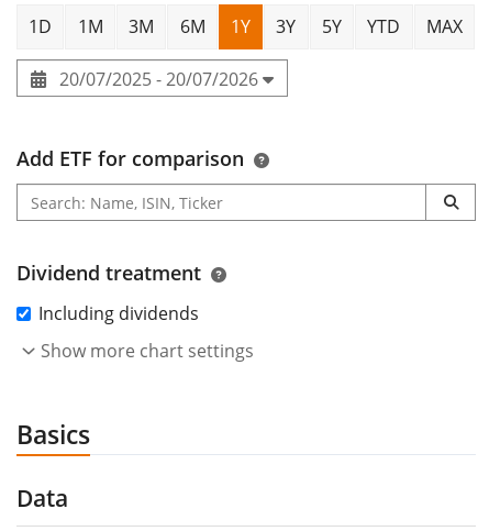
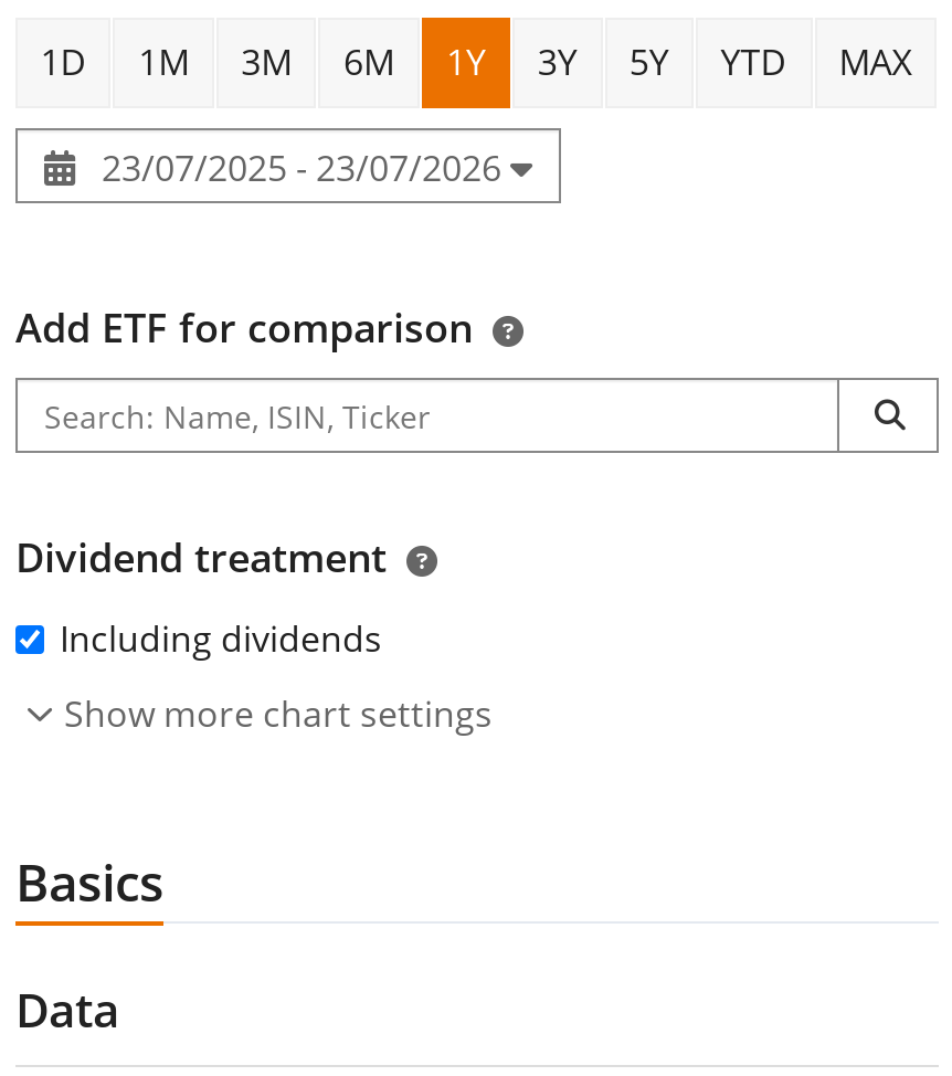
[59,67,258,91] 20/07/2025 - 20/07/2026 -> [102,144,501,192] 23/07/2025 - 23/07/2026

